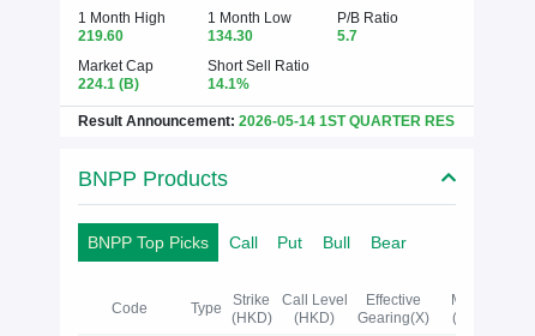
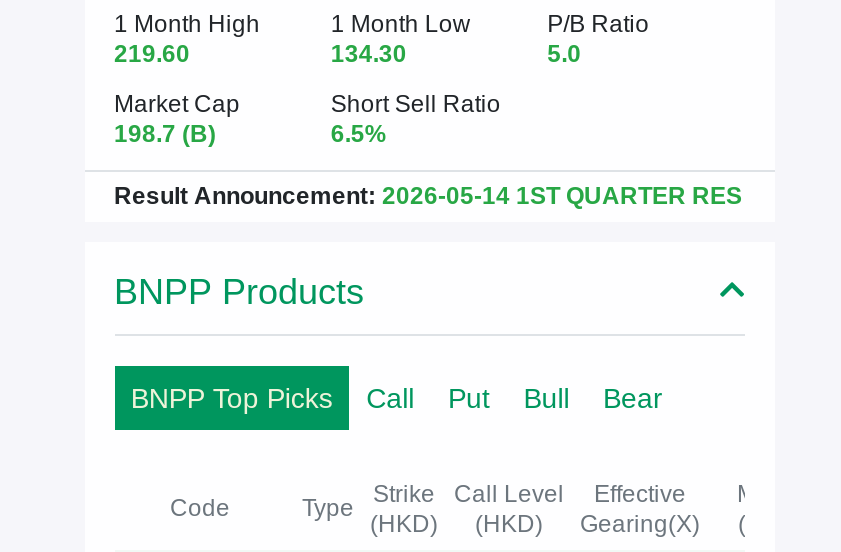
[337,28,358,44] 5.7 -> [547,40,581,68] 5.0
[77,76,139,92] 224.1 (B) -> [114,120,216,148] 198.7 (B)
[207,76,249,92] 14.1% -> [331,120,387,148] 6.5%

